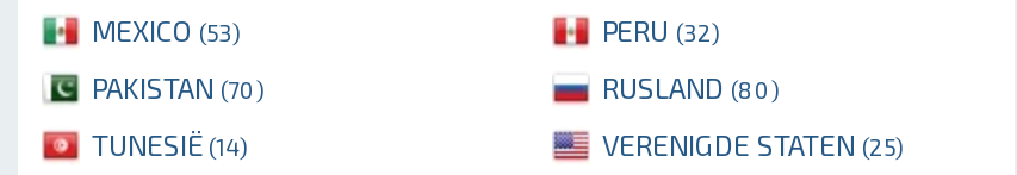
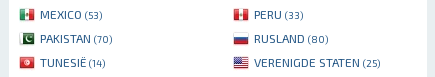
[602,14,719,47] PERU (32) -> [254,7,303,21] PERU (33)

